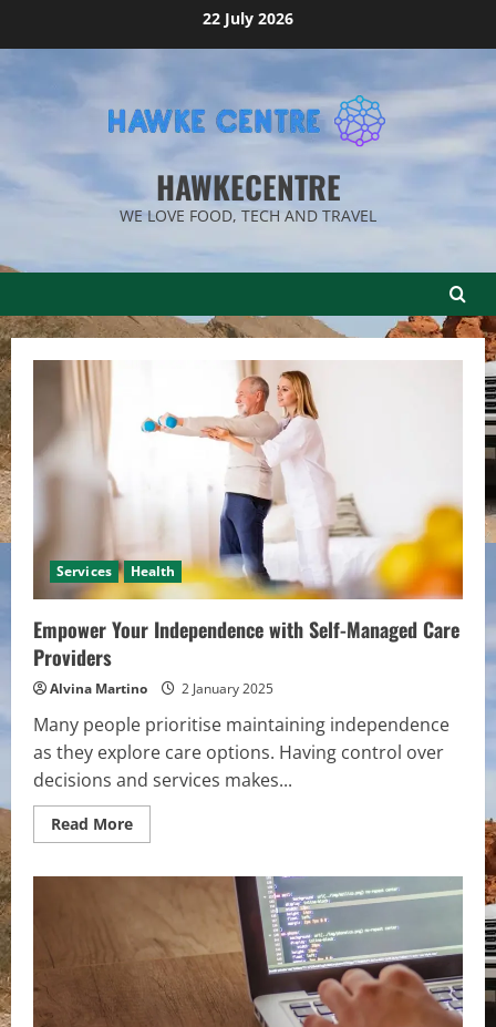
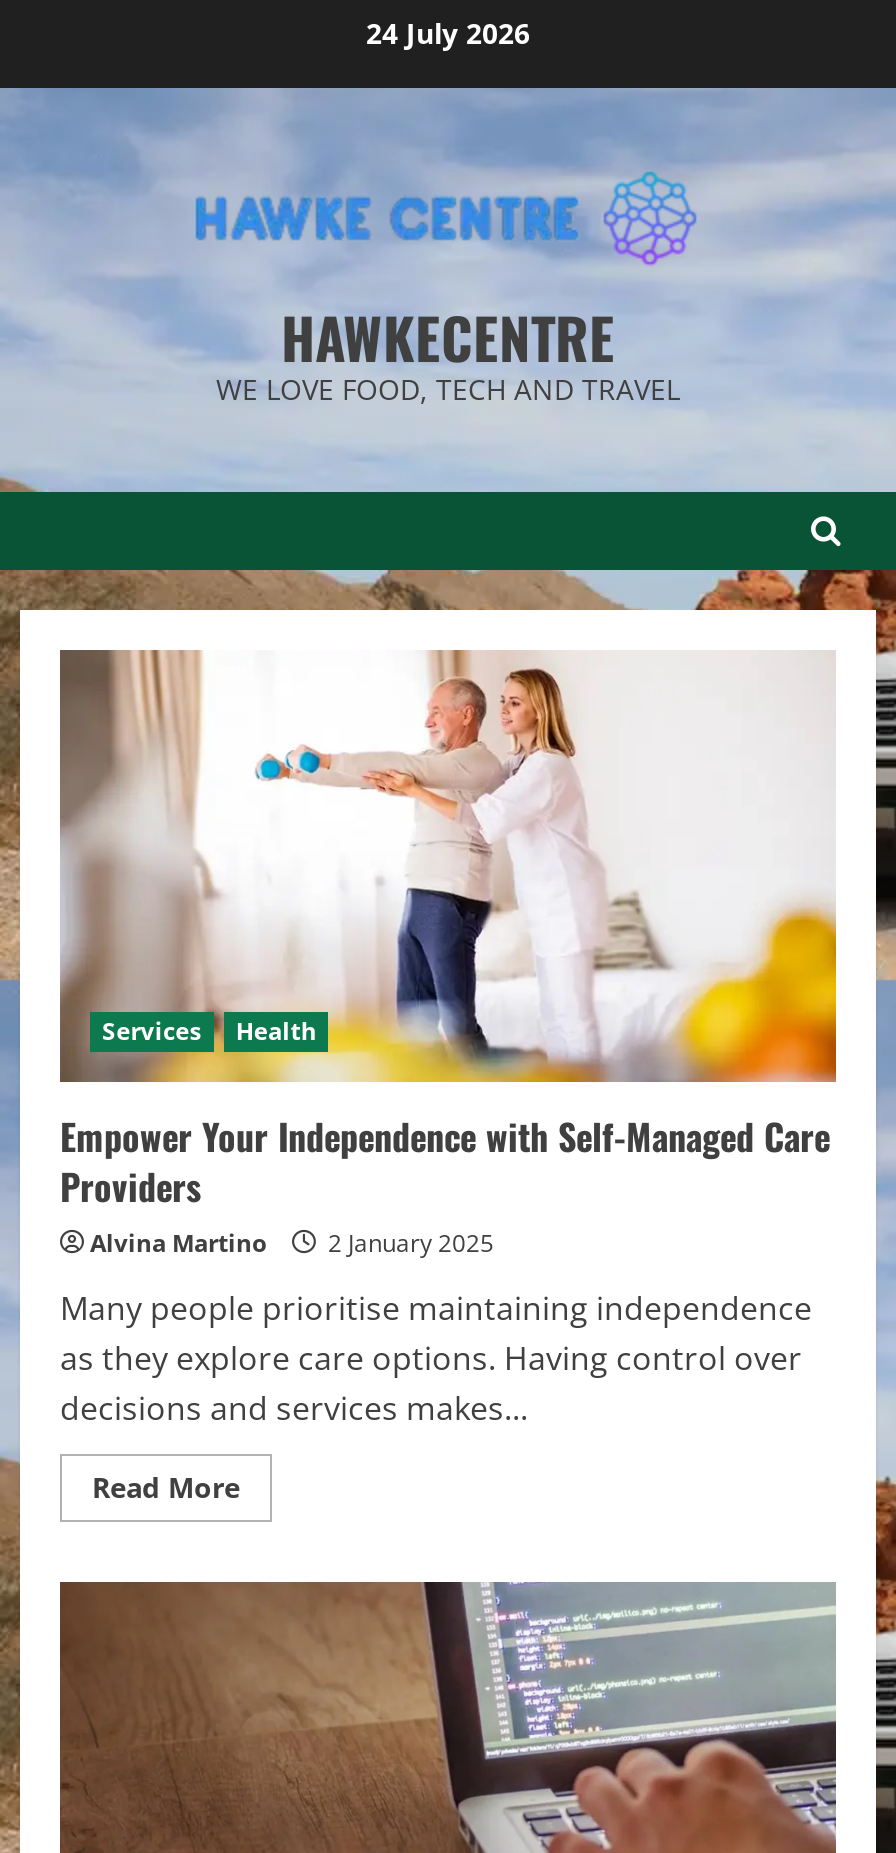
[203,8,293,29] 22 July 2026 -> [366,14,530,52] 24 July 2026

